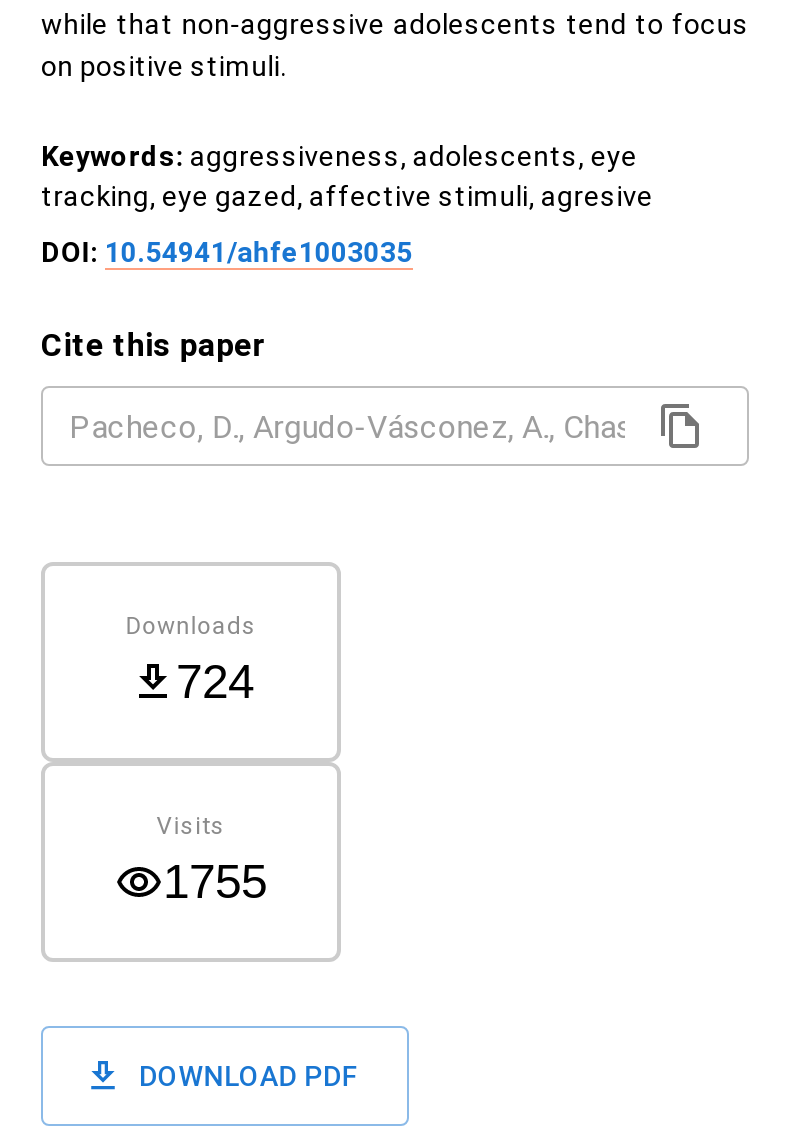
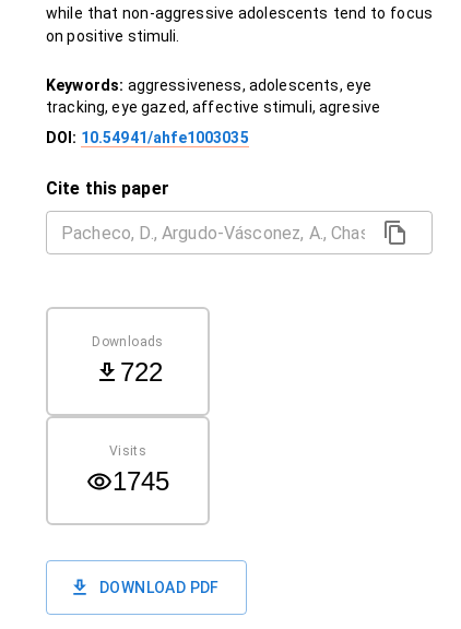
[176,653,254,707] 724 -> [120,357,162,386] 722
[163,853,267,907] 1755 -> [113,466,169,495] 1745

